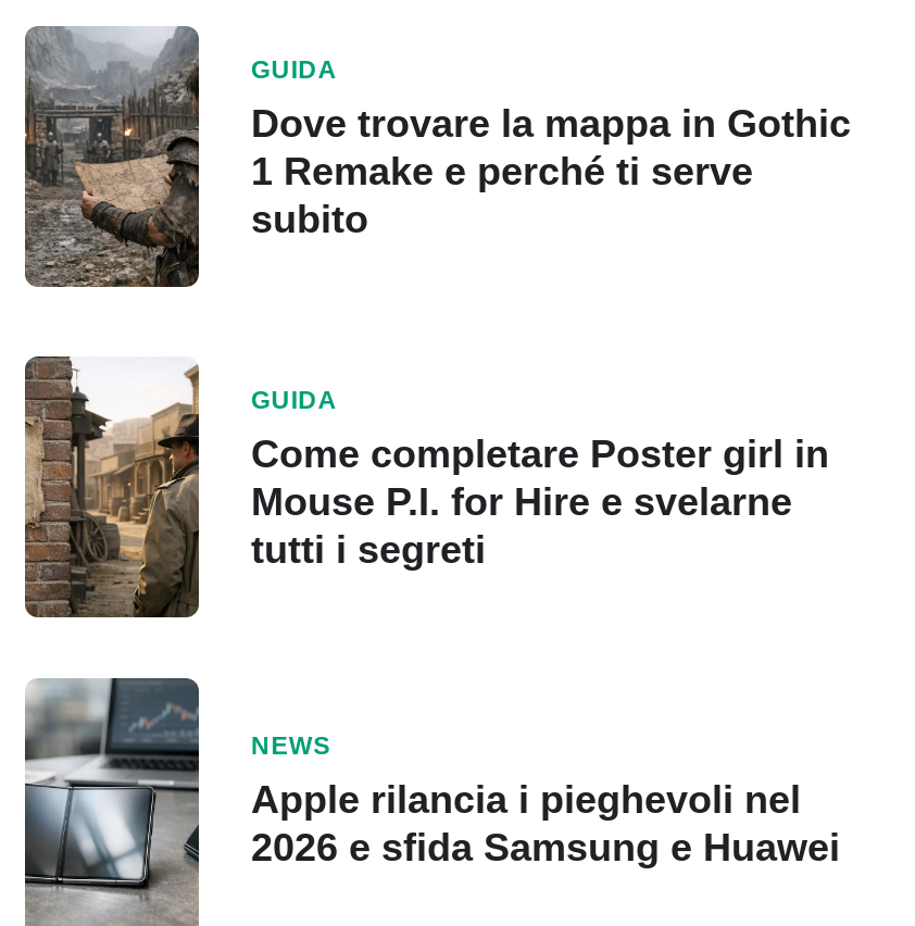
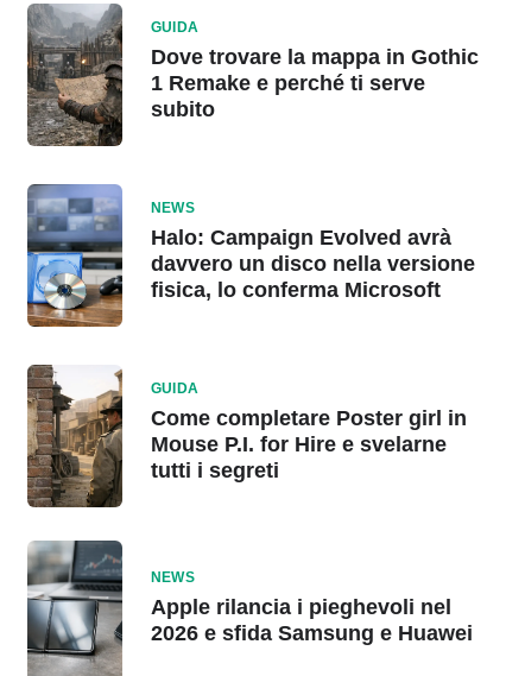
none -> [26,184,475,328] [image] | NEWS | Halo: Campaign Evolved avrà | davvero un disco nella versione | fisica, lo conferma Microsoft

